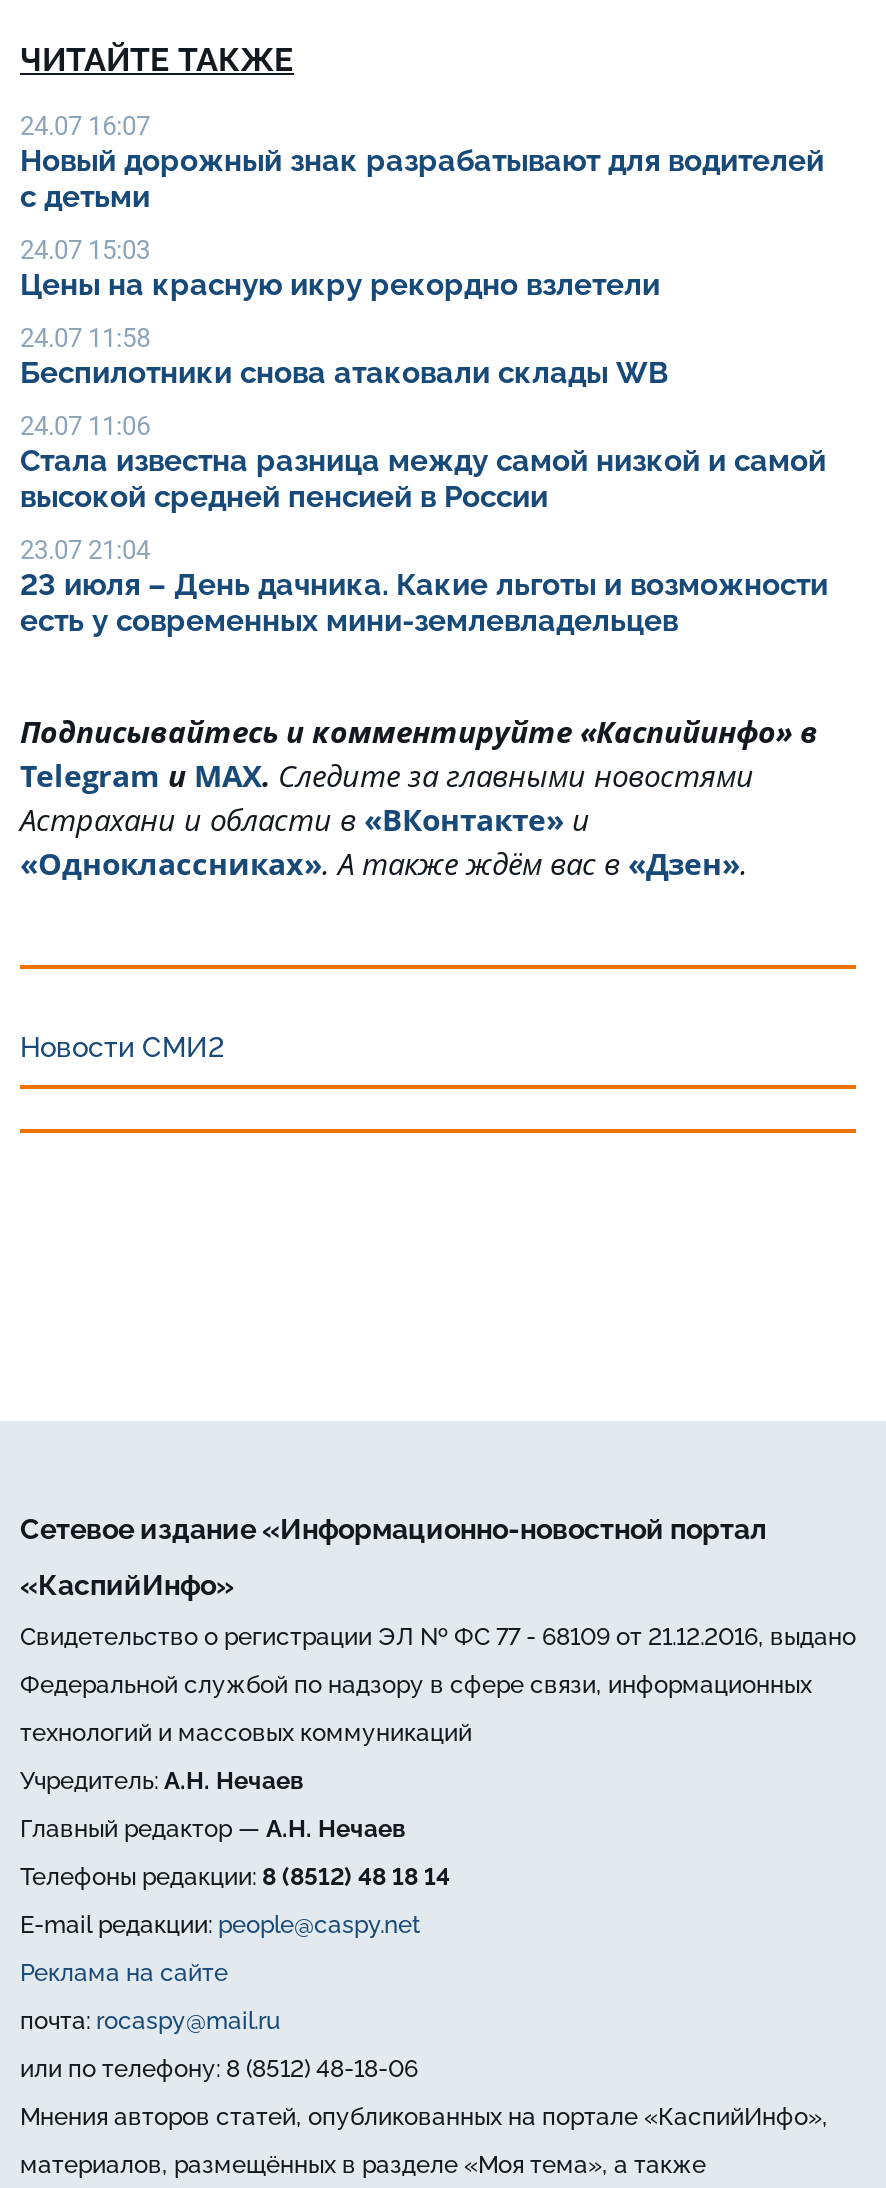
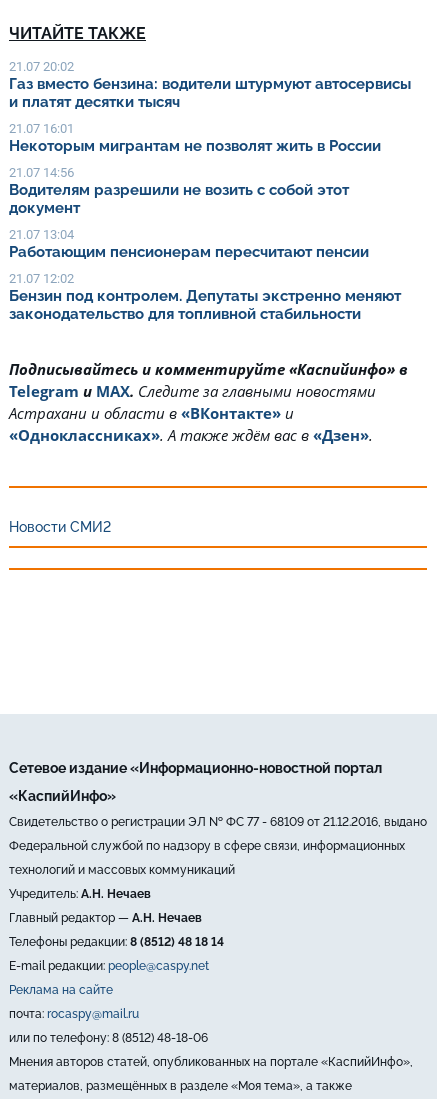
[20,111,824,215] 24.07 16:07 | Новый дорожный знак разрабатывают для водителей | с детьми -> [9,59,411,111] 21.07 20:02 | Газ вместо бензина: водители штурмуют автосервисы | и платят десятки тысяч
[20,235,668,303] 24.07 15:03 | Цены на красную икру рекордно взлетели -> [9,121,385,155] 21.07 16:01 | Некоторым мигрантам не позволят жить в России
[20,323,668,391] 24.07 11:58 | Беспилотники снова атаковали склады WB -> [9,165,349,217] 21.07 14:56 | Водителям разрешили не возить с собой этот | документ
[20,411,826,515] 24.07 11:06 | Стала известна разница между самой низкой и самой | высокой средней пенсией в России -> [9,227,373,261] 21.07 13:04 | Работающим пенсионерам пересчитают пенсии
[20,535,828,639] 23.07 21:04 | 23 июля – День дачника. Какие льготы и возможности | есть у современных мини-землевладельцев -> [9,271,401,323] 21.07 12:02 | Бензин под контролем. Депутаты экстренно меняют | законодательство для топливной стабильности

